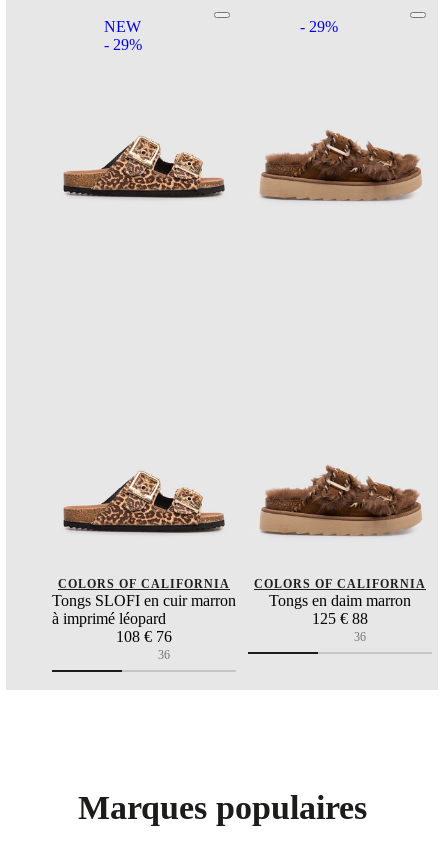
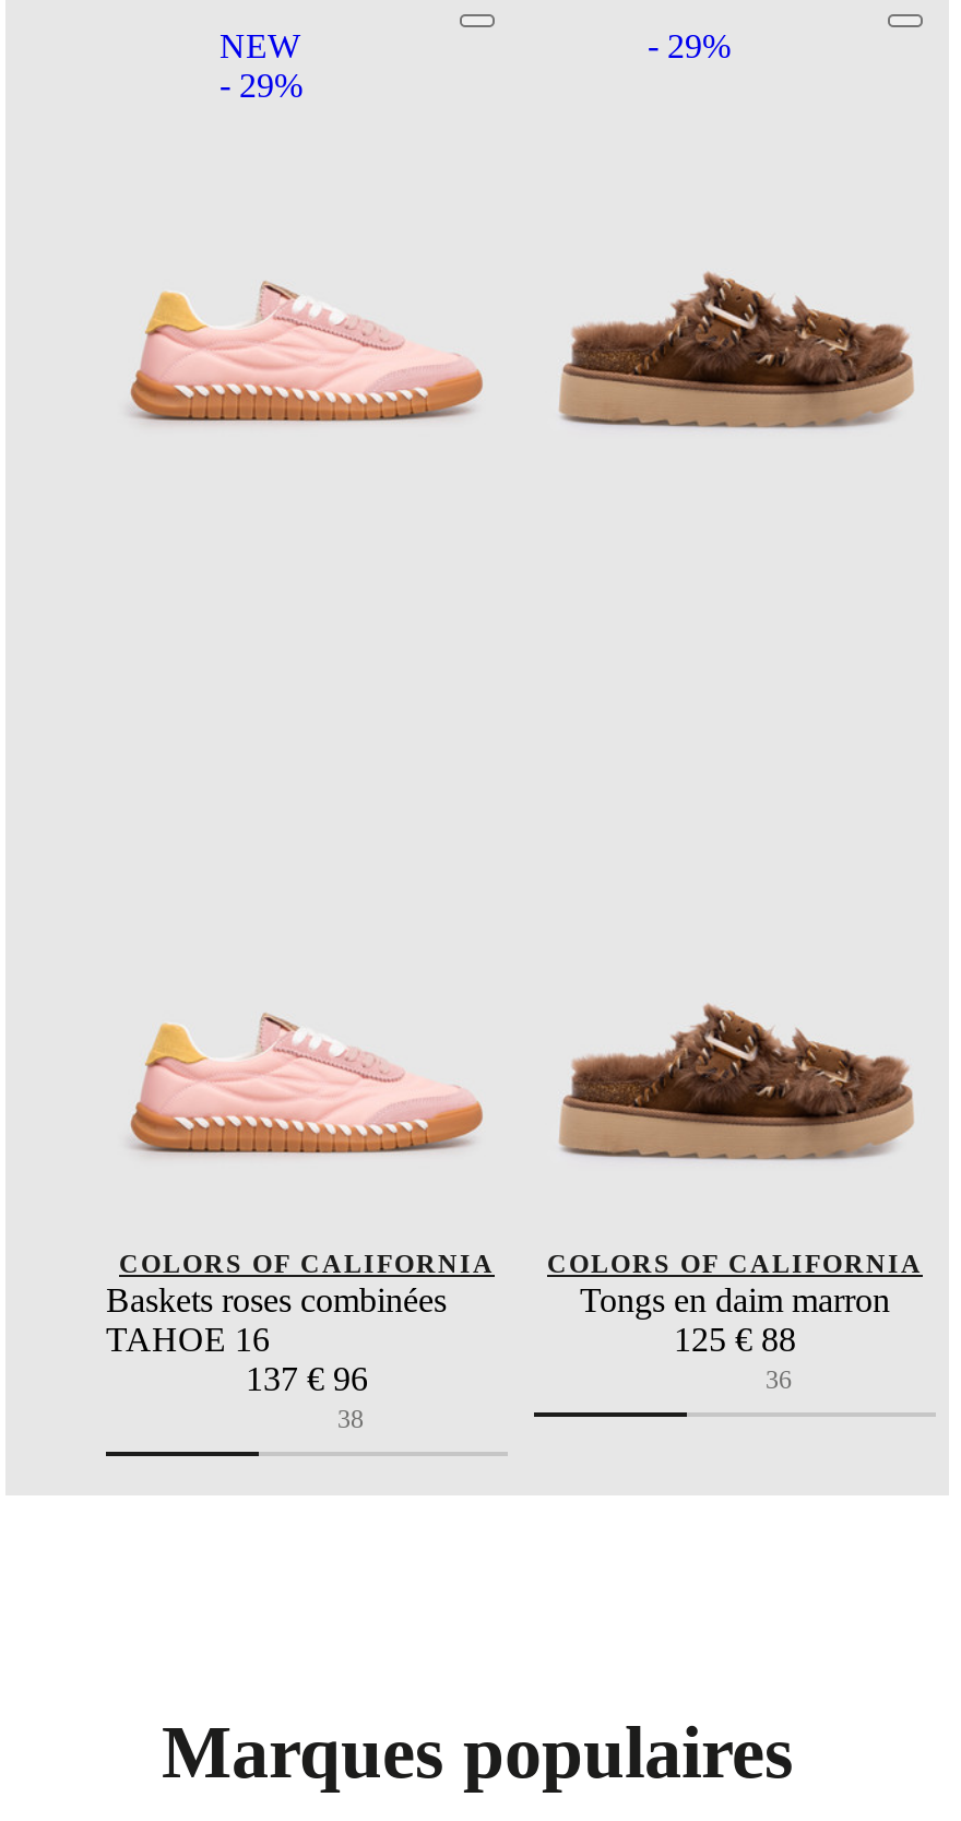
[63,135,226,198] [image] -> [130,281,484,423] [image]
[63,470,226,533] [image] -> [130,1013,484,1155] [image]
[52,592,236,661] Tongs SLOFI en cuir marron | à imprimé léopard | 108 € 76 | 36 -> [106,1281,447,1433] Baskets roses combinées | TAHOE 16 | 137 € 96 | 38

